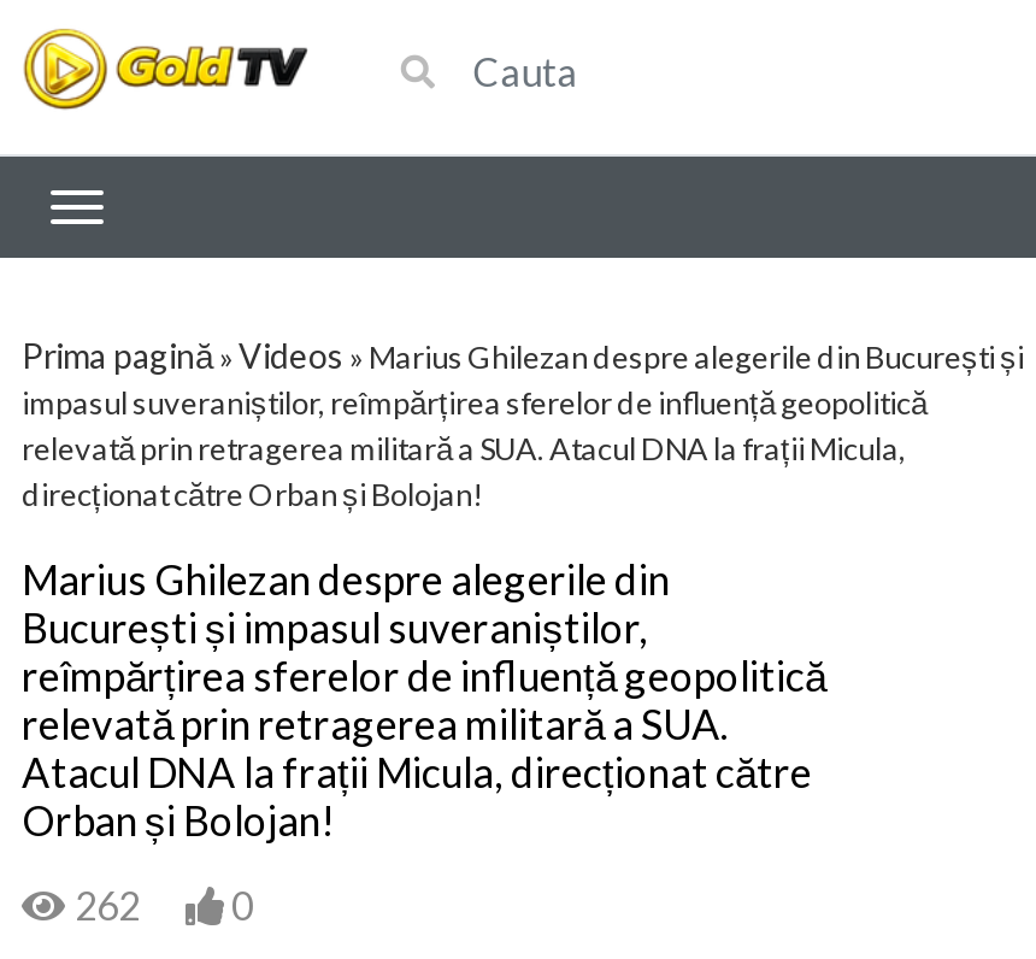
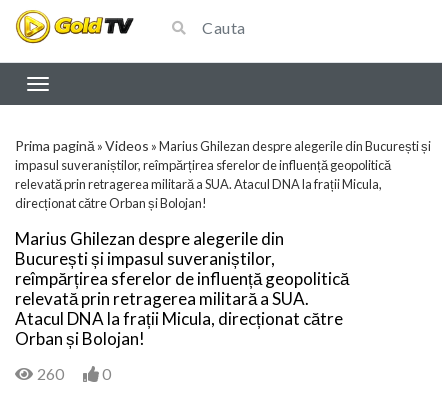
[75,883,253,928] 262 0 -> [37,364,111,383] 260 0

